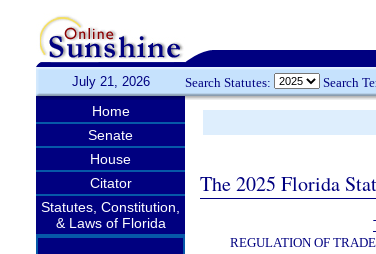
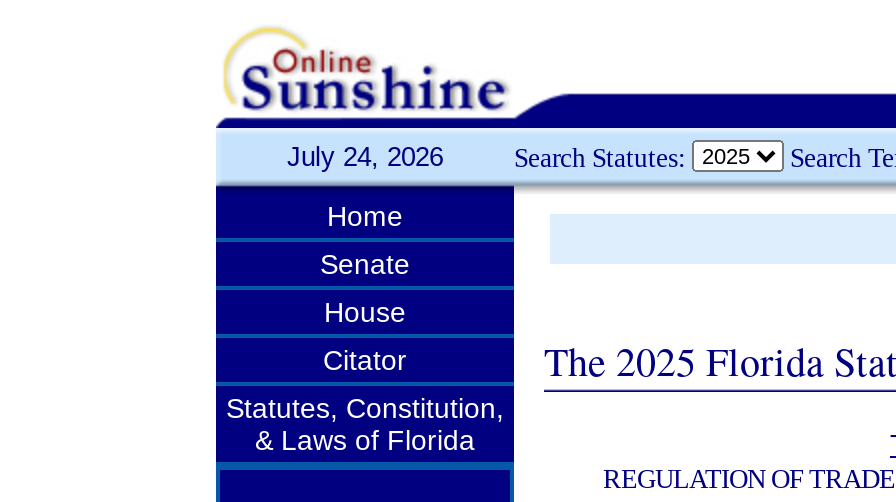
[71,74,149,89] July 21, 2026 -> [287,142,443,172] July 24, 2026

